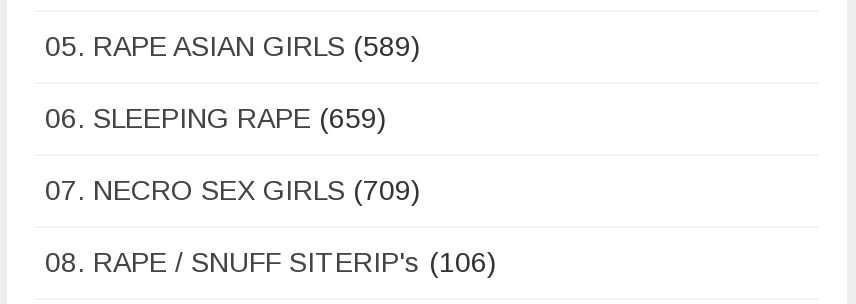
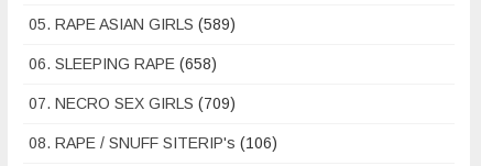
[45,102,387,134] 06. SLEEPING RAPE (659) -> [29,55,217,73] 06. SLEEPING RAPE (658)

